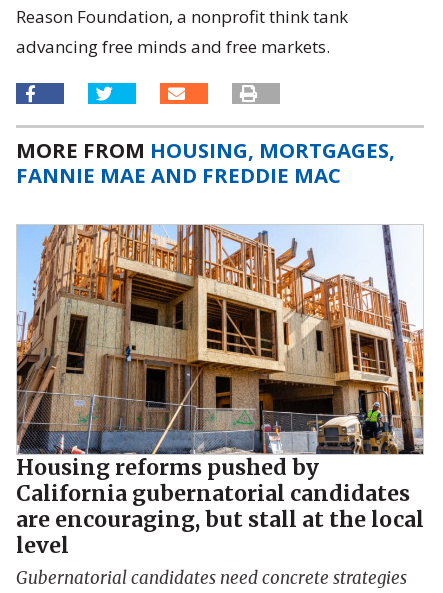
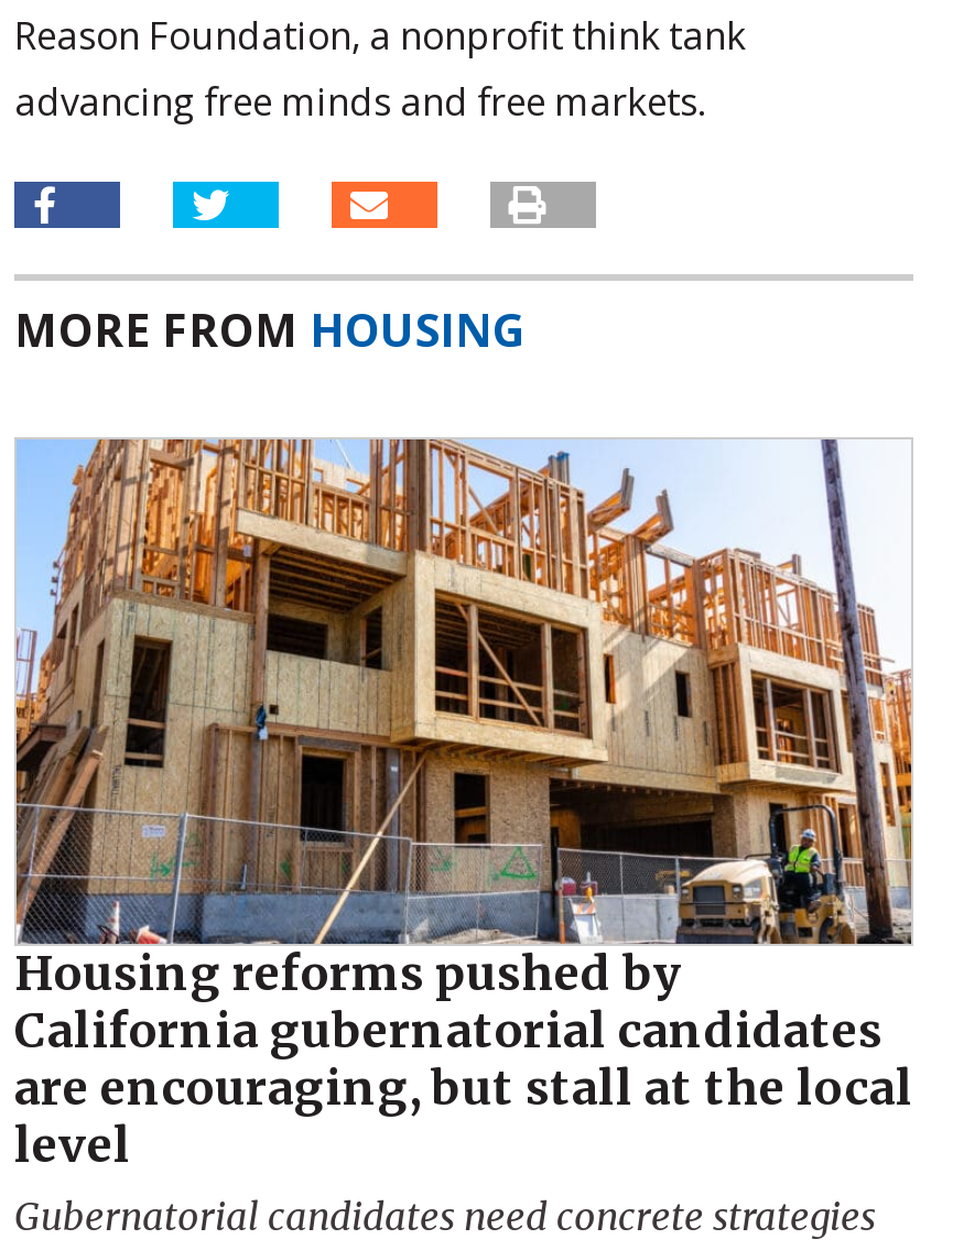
[16,136,395,189] MORE FROM HOUSING, MORTGAGES, | FANNIE MAE AND FREDDIE MAC -> [14,299,526,361] MORE FROM HOUSING

